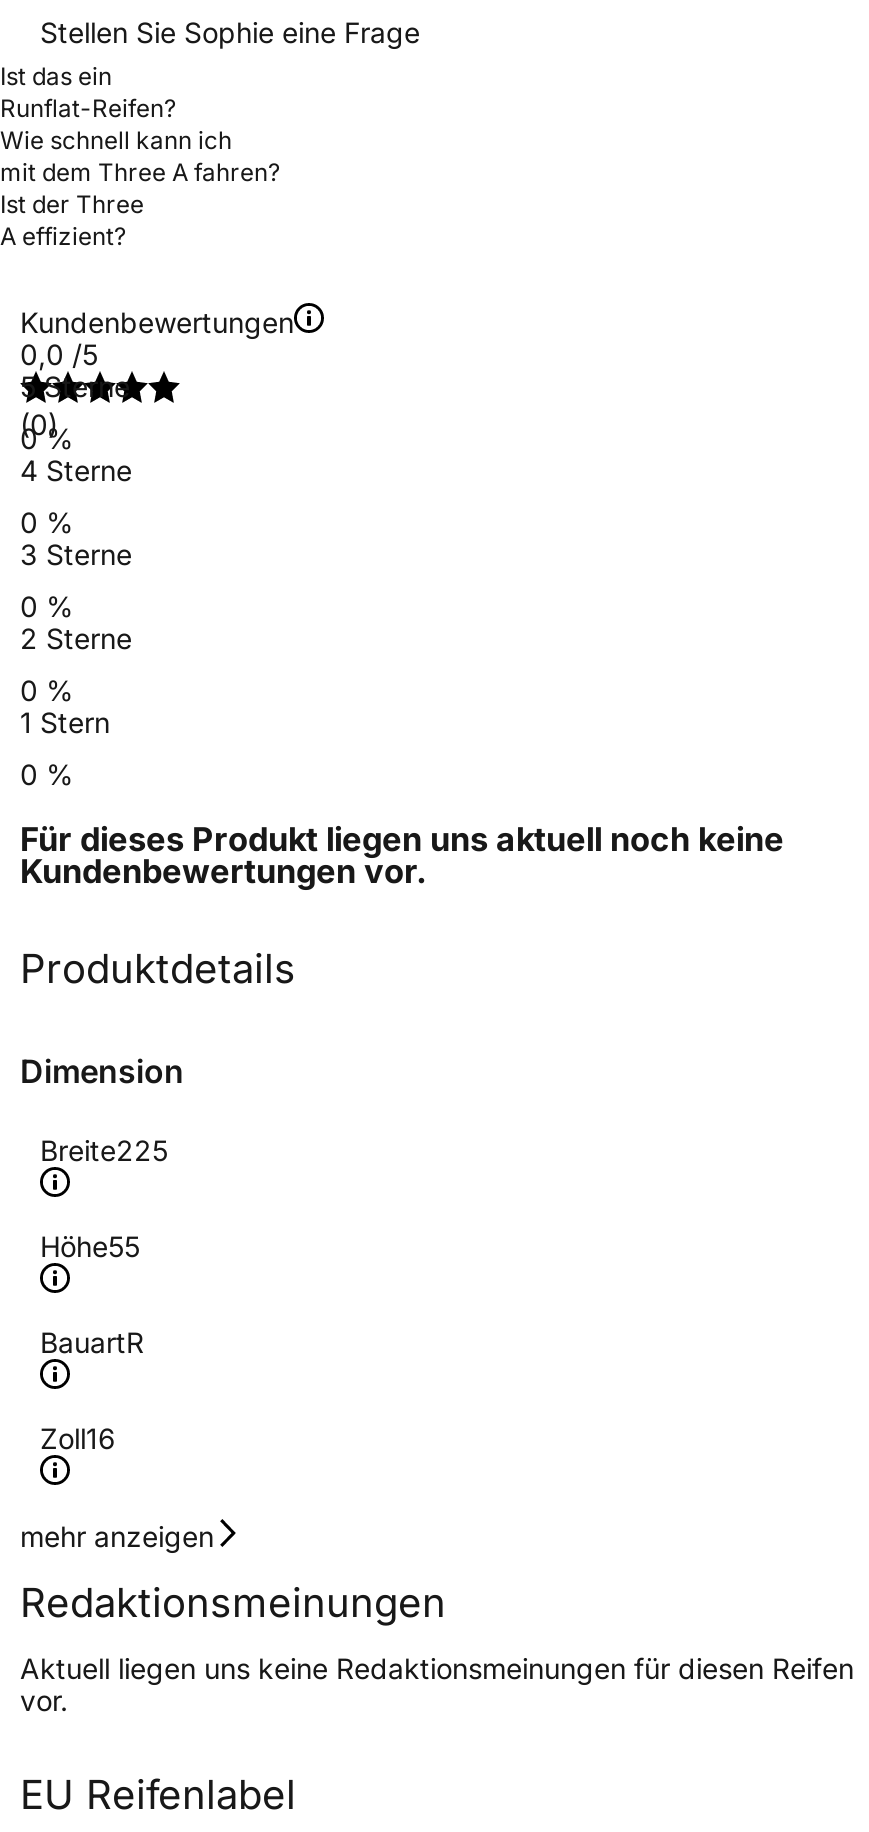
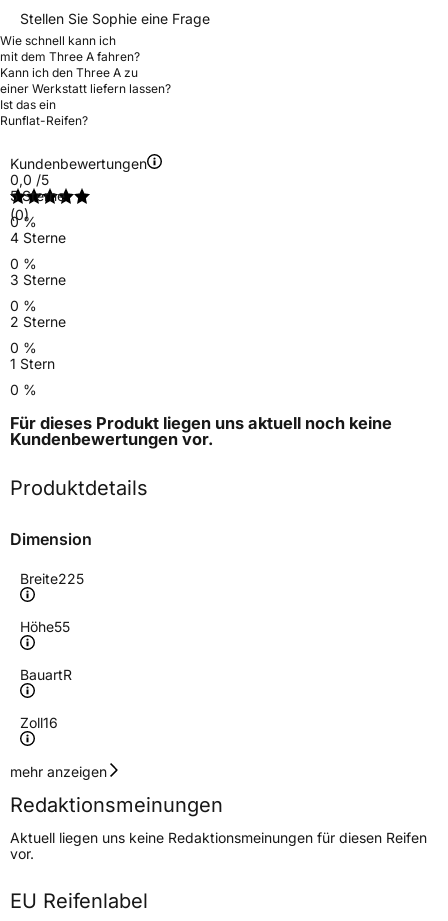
moved [0,61,176,123] -> [0,97,88,128]: Ist das ein | Runflat-Reifen?
moved [0,125,280,187] -> [0,33,140,64]: Wie schnell kann ich | mit dem Three A fahren?
[0,189,144,251] Ist der Three | A effizient? -> [0,65,171,96] Kann ich den Three A zu | einer Werkstatt liefern lassen?

